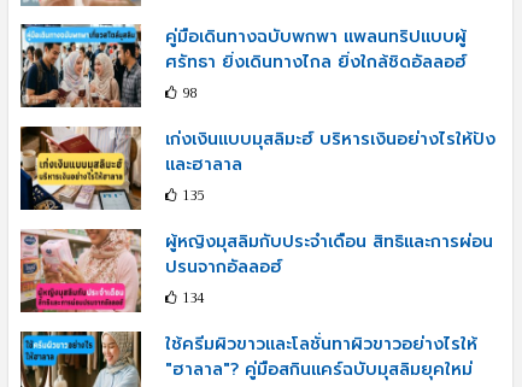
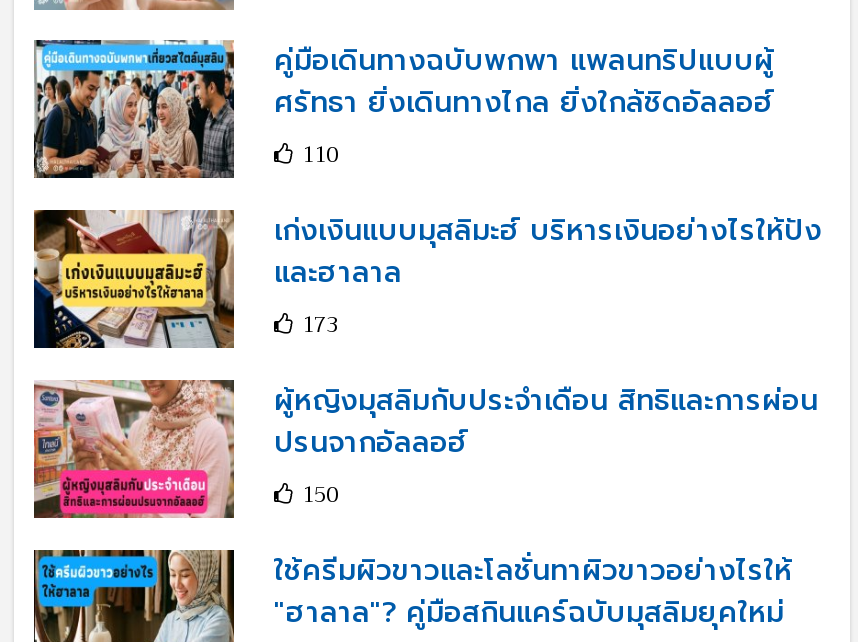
[182,82,197,105] 98 -> [302,137,338,175] 110
[182,185,204,208] 135 -> [302,307,338,345] 173
[182,287,204,310] 134 -> [302,477,338,515] 150

